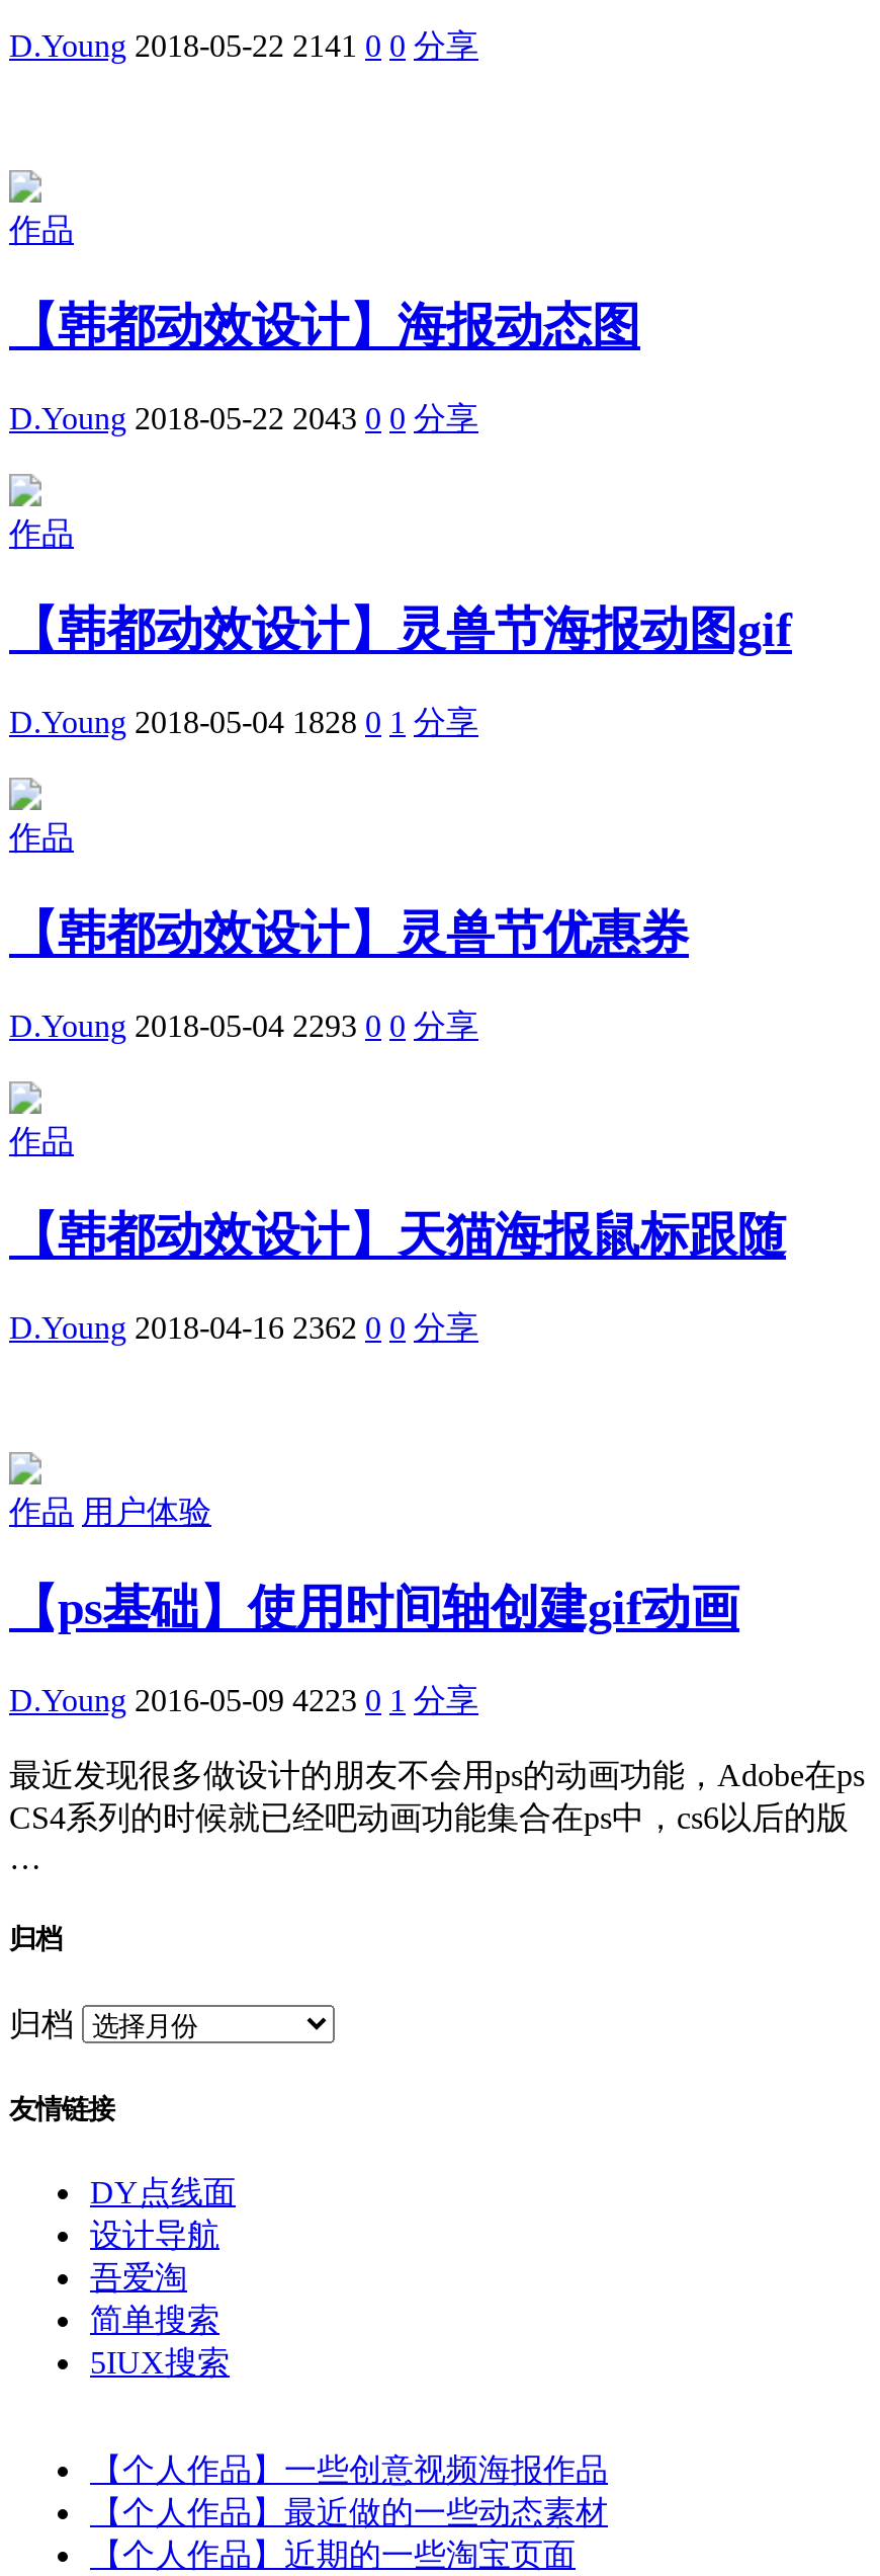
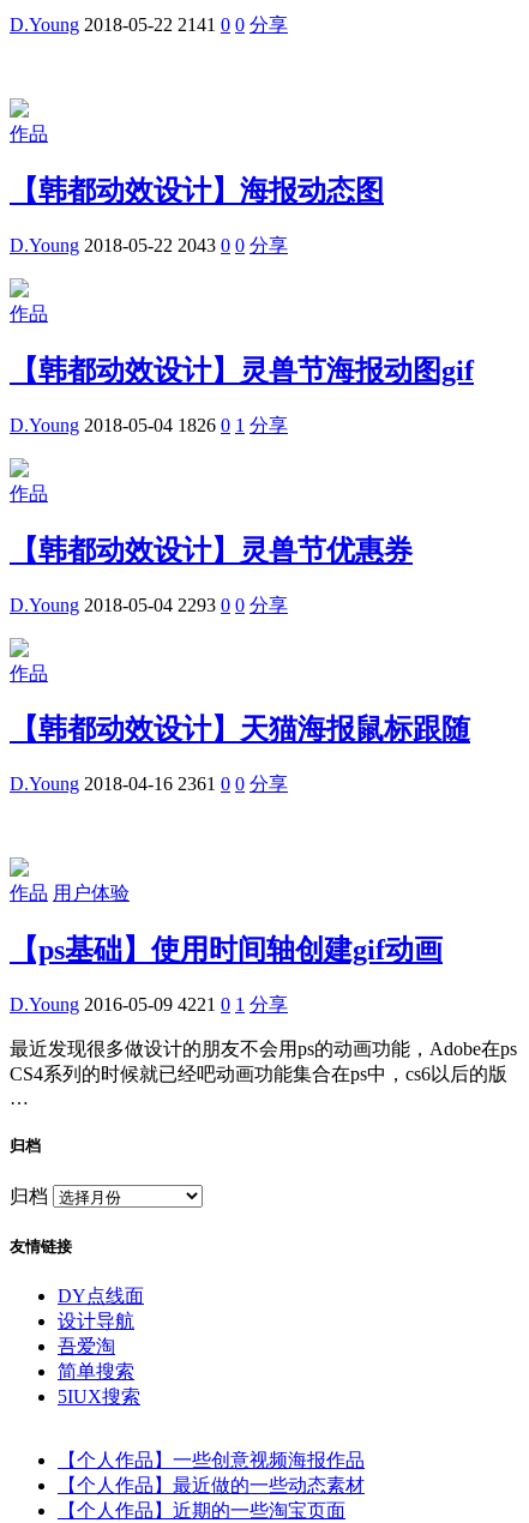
[9,704,478,739] D.Young 2018-05-04 1828 0 1 分享 -> [10,415,288,435] D.Young 2018-05-04 1826 0 1 分享
[9,1311,478,1346] D.Young 2018-04-16 2362 0 0 分享 -> [10,774,288,794] D.Young 2018-04-16 2361 0 0 分享
[9,1683,478,1718] D.Young 2016-05-09 4223 0 1 分享 -> [10,994,288,1015] D.Young 2016-05-09 4221 0 1 分享

